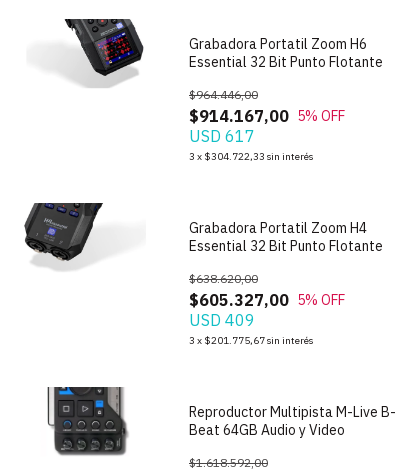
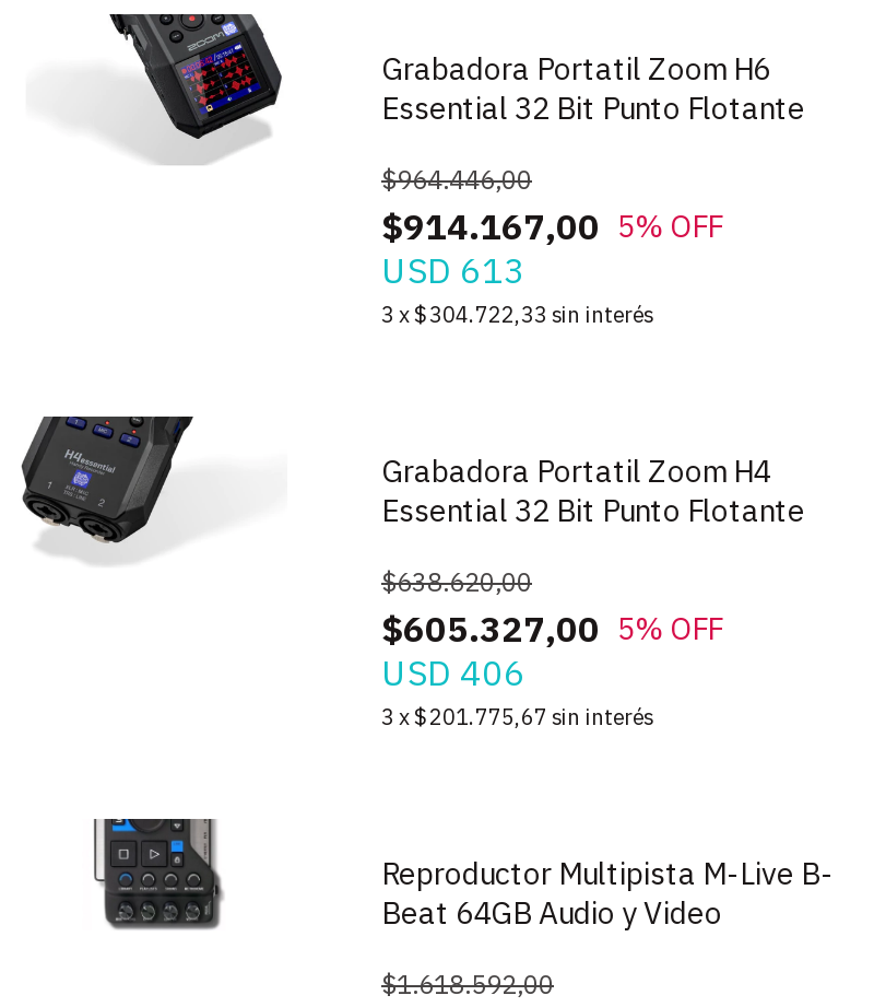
[189,126,255,146] USD 617 -> [381,248,525,292] USD 613
[189,310,255,330] USD 409 -> [381,651,525,694] USD 406
[47,386,129,456] [image] -> [73,819,248,968] [image]

